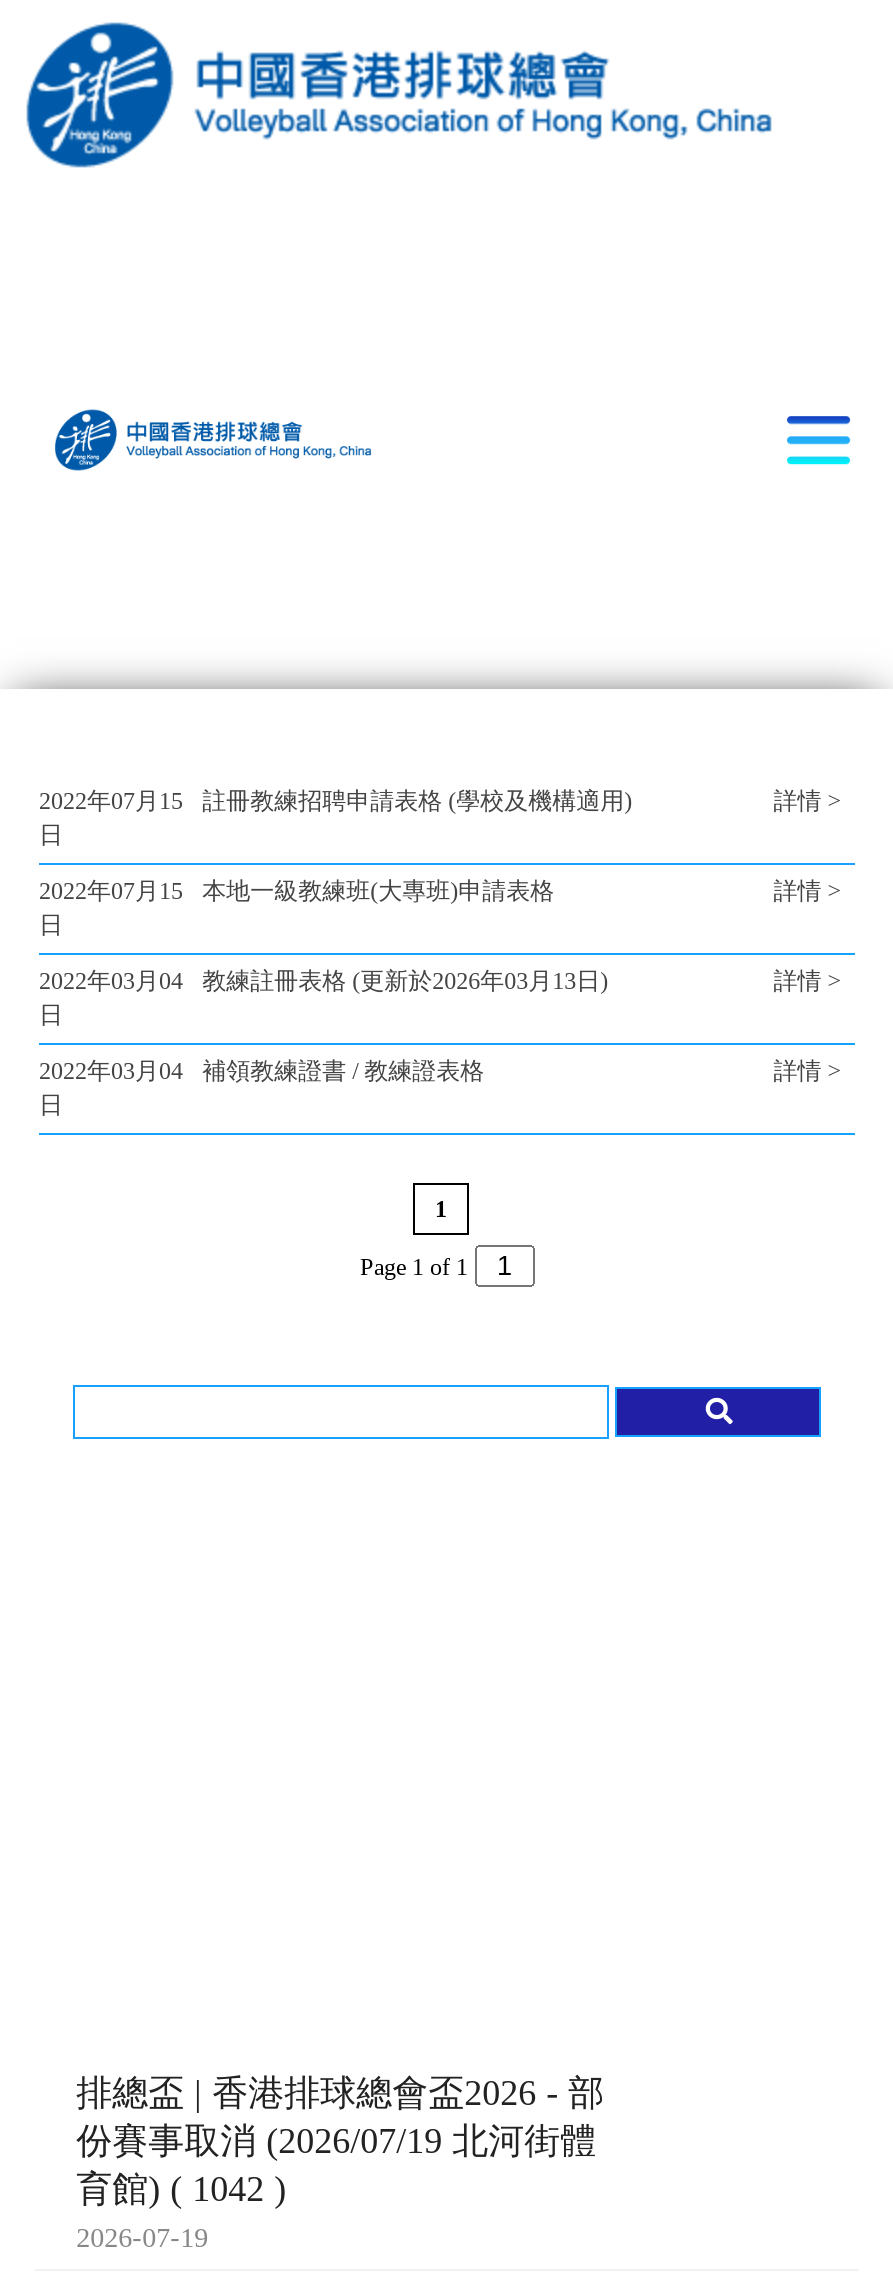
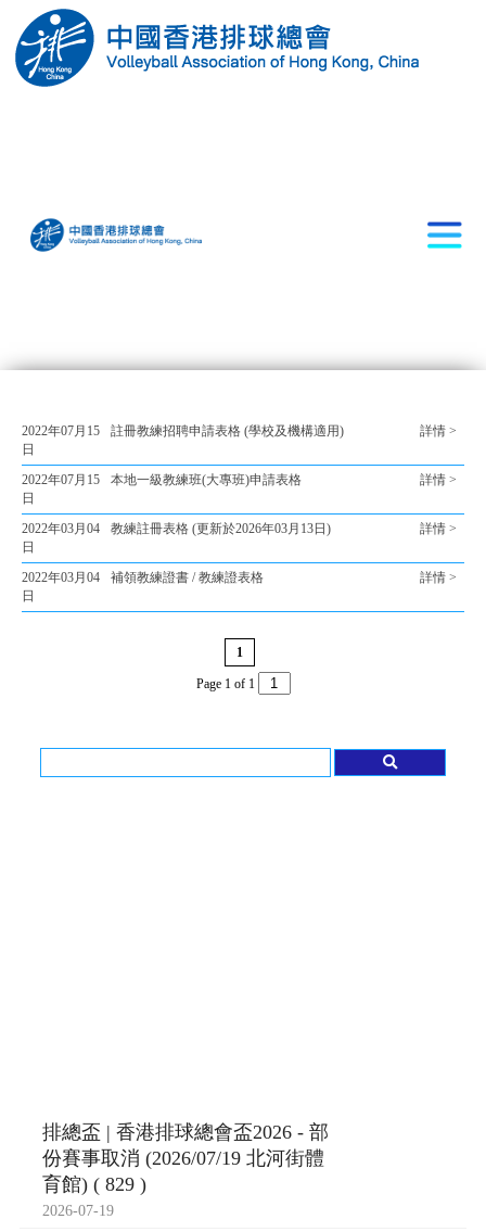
[76,2169,286,2209] 育館) ( 1042 ) -> [42,1174,146,1195] 育館) ( 829 )

